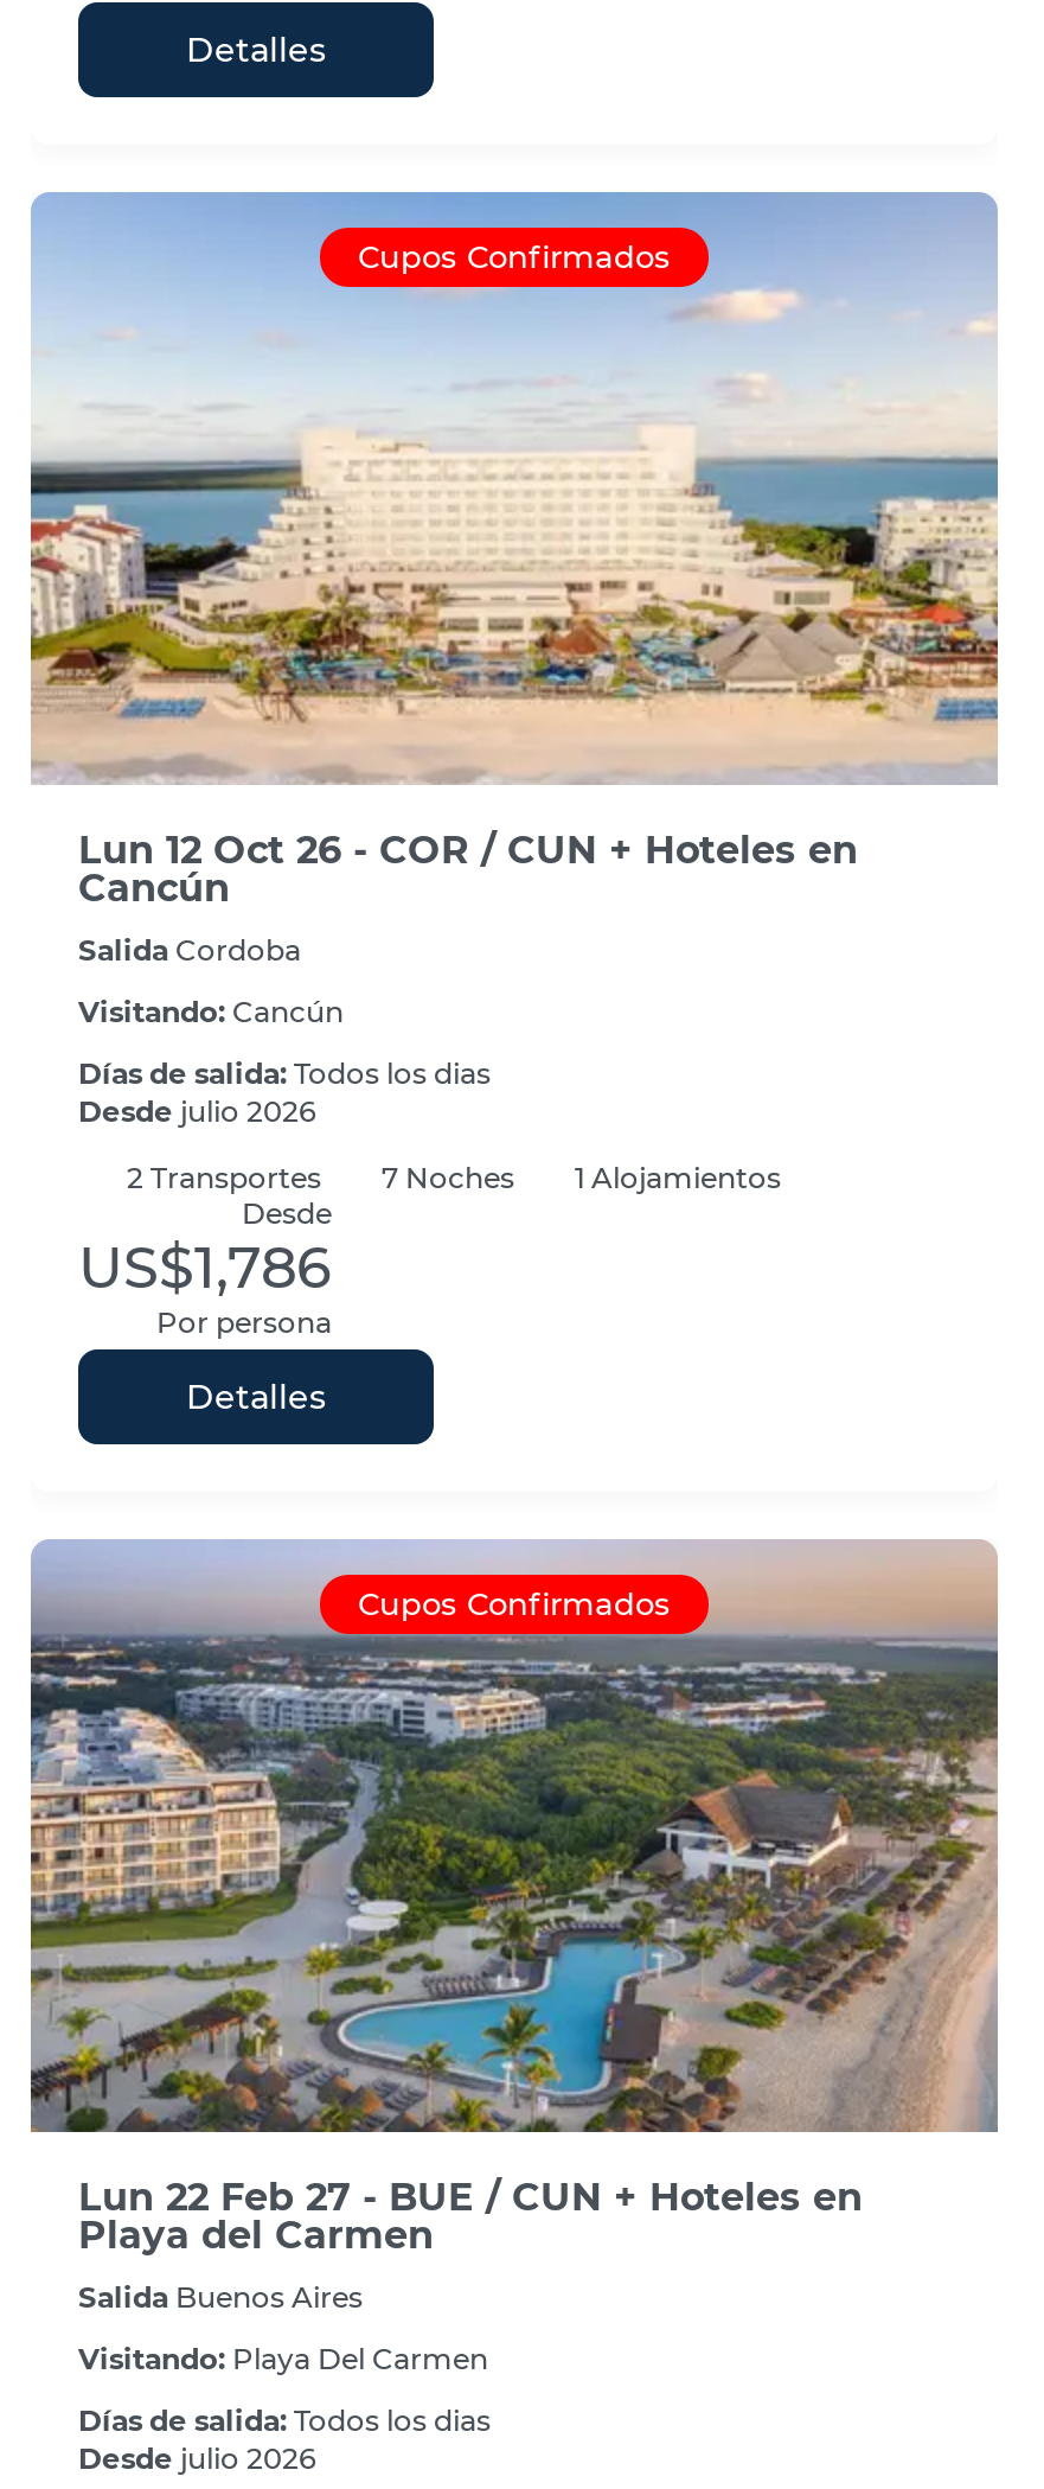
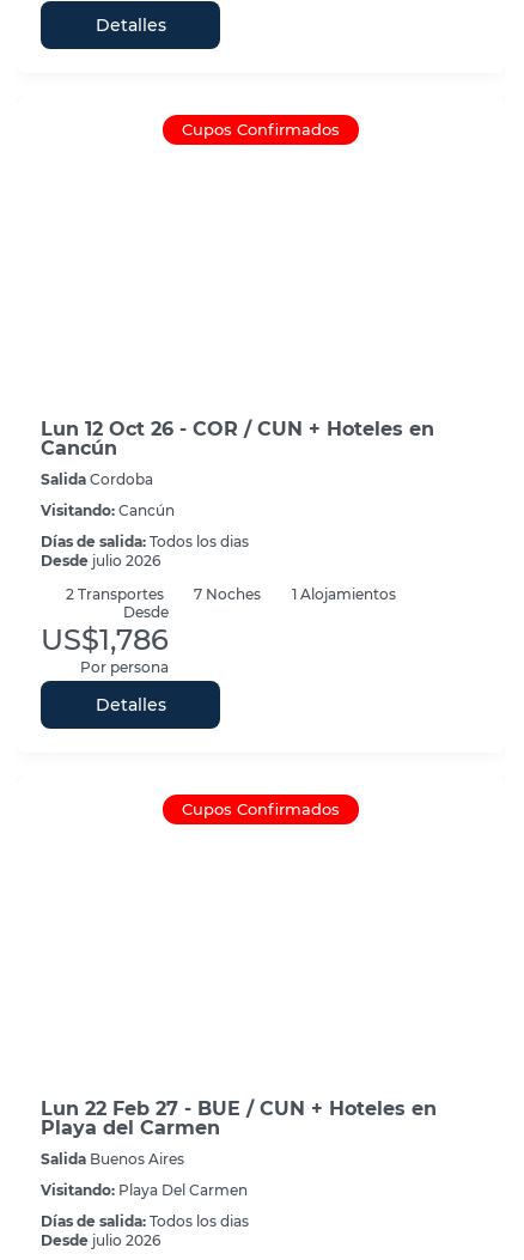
[28,190,1000,785] [image] -> none
[28,1539,1000,2134] [image] -> none

